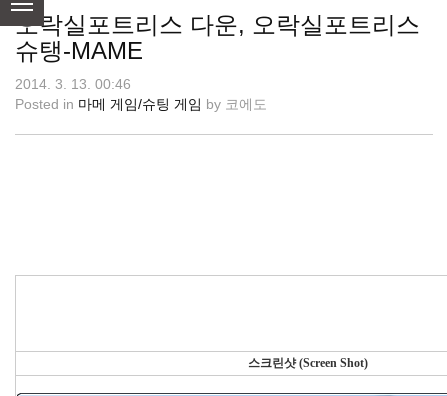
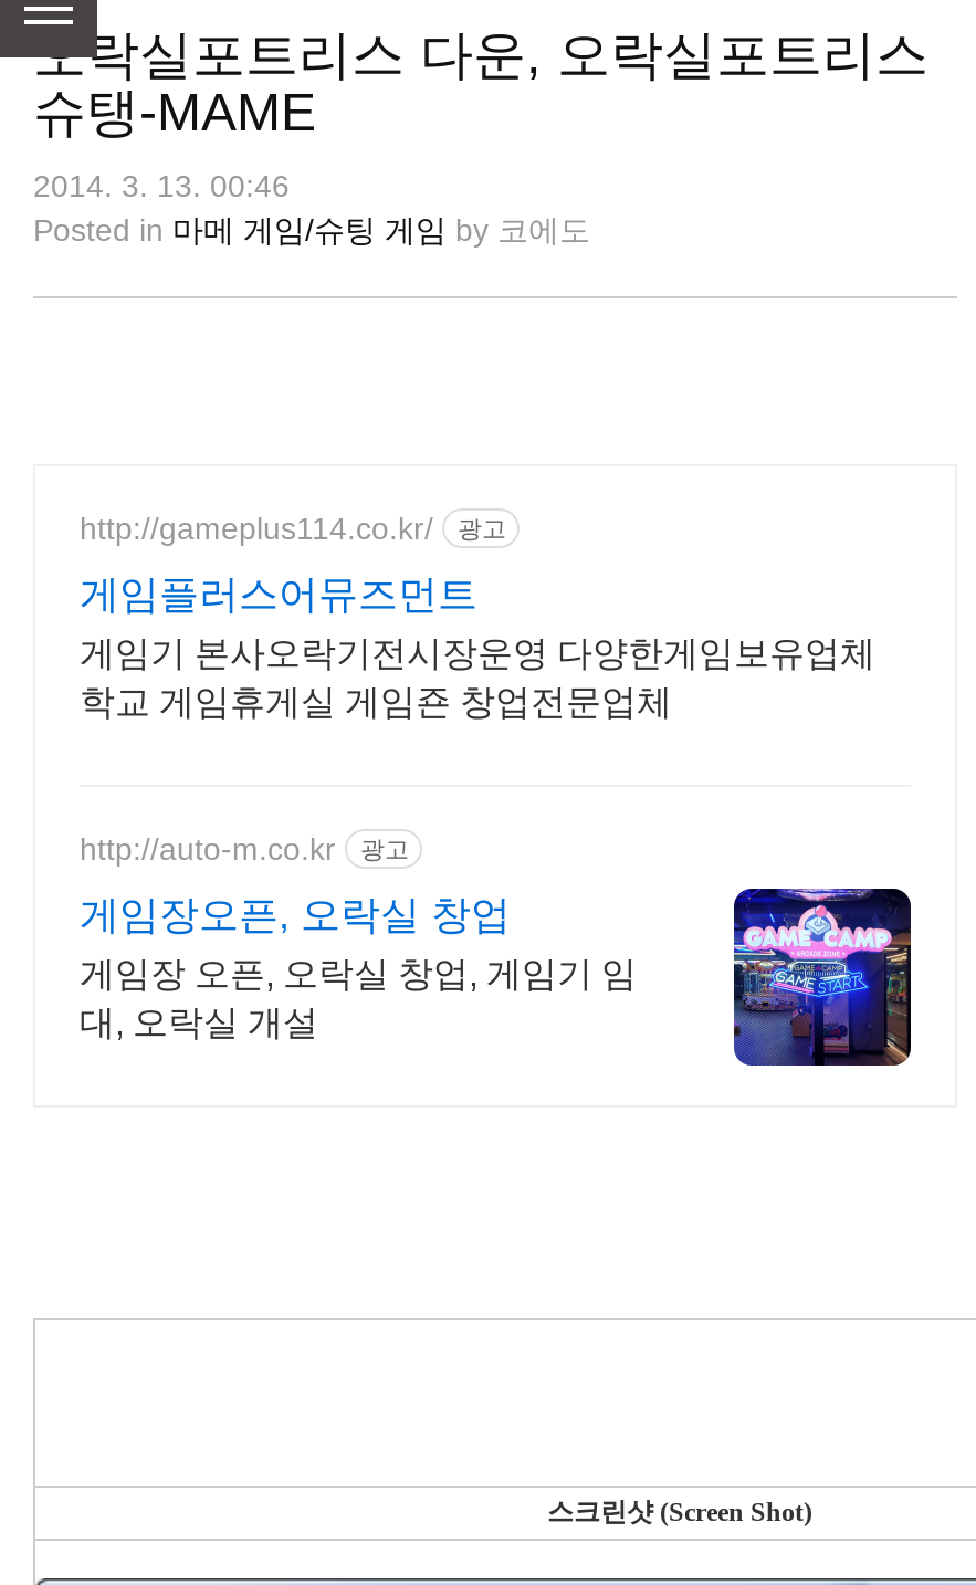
none -> [80,510,875,721] http://gameplus114.co.kr/ | 광고 | 게임플러스어뮤즈먼트 | 게임기 본사오락기전시장운영 다양한게임보유업체 | 학교 게임휴게실 게임죤 창업전문업체
none -> [80,830,637,1041] http://auto-m.co.kr | 광고 | 게임장오픈, 오락실 창업 | 게임장 오픈, 오락실 창업, 게임기 임 | 대, 오락실 개설
none -> [732,886,913,1068] [image]

